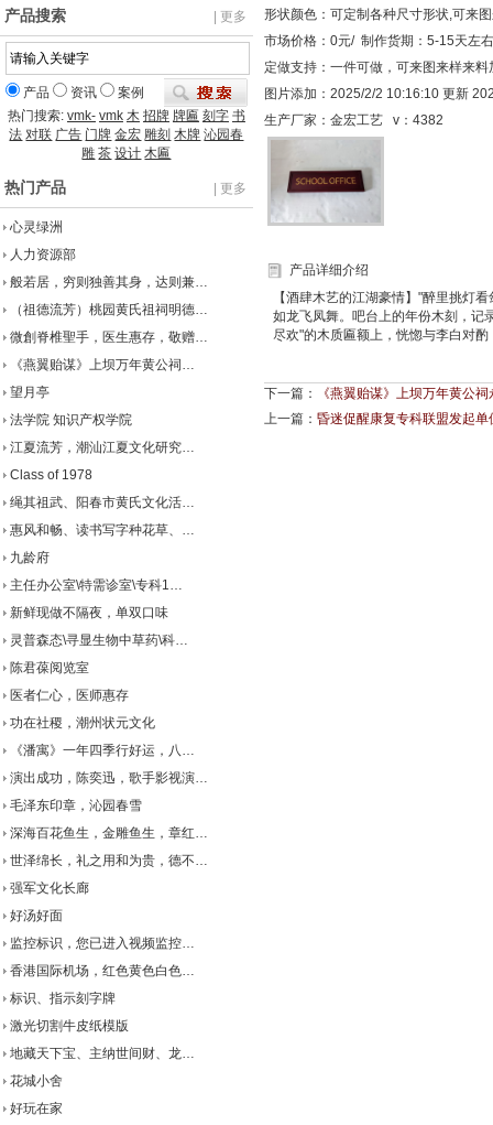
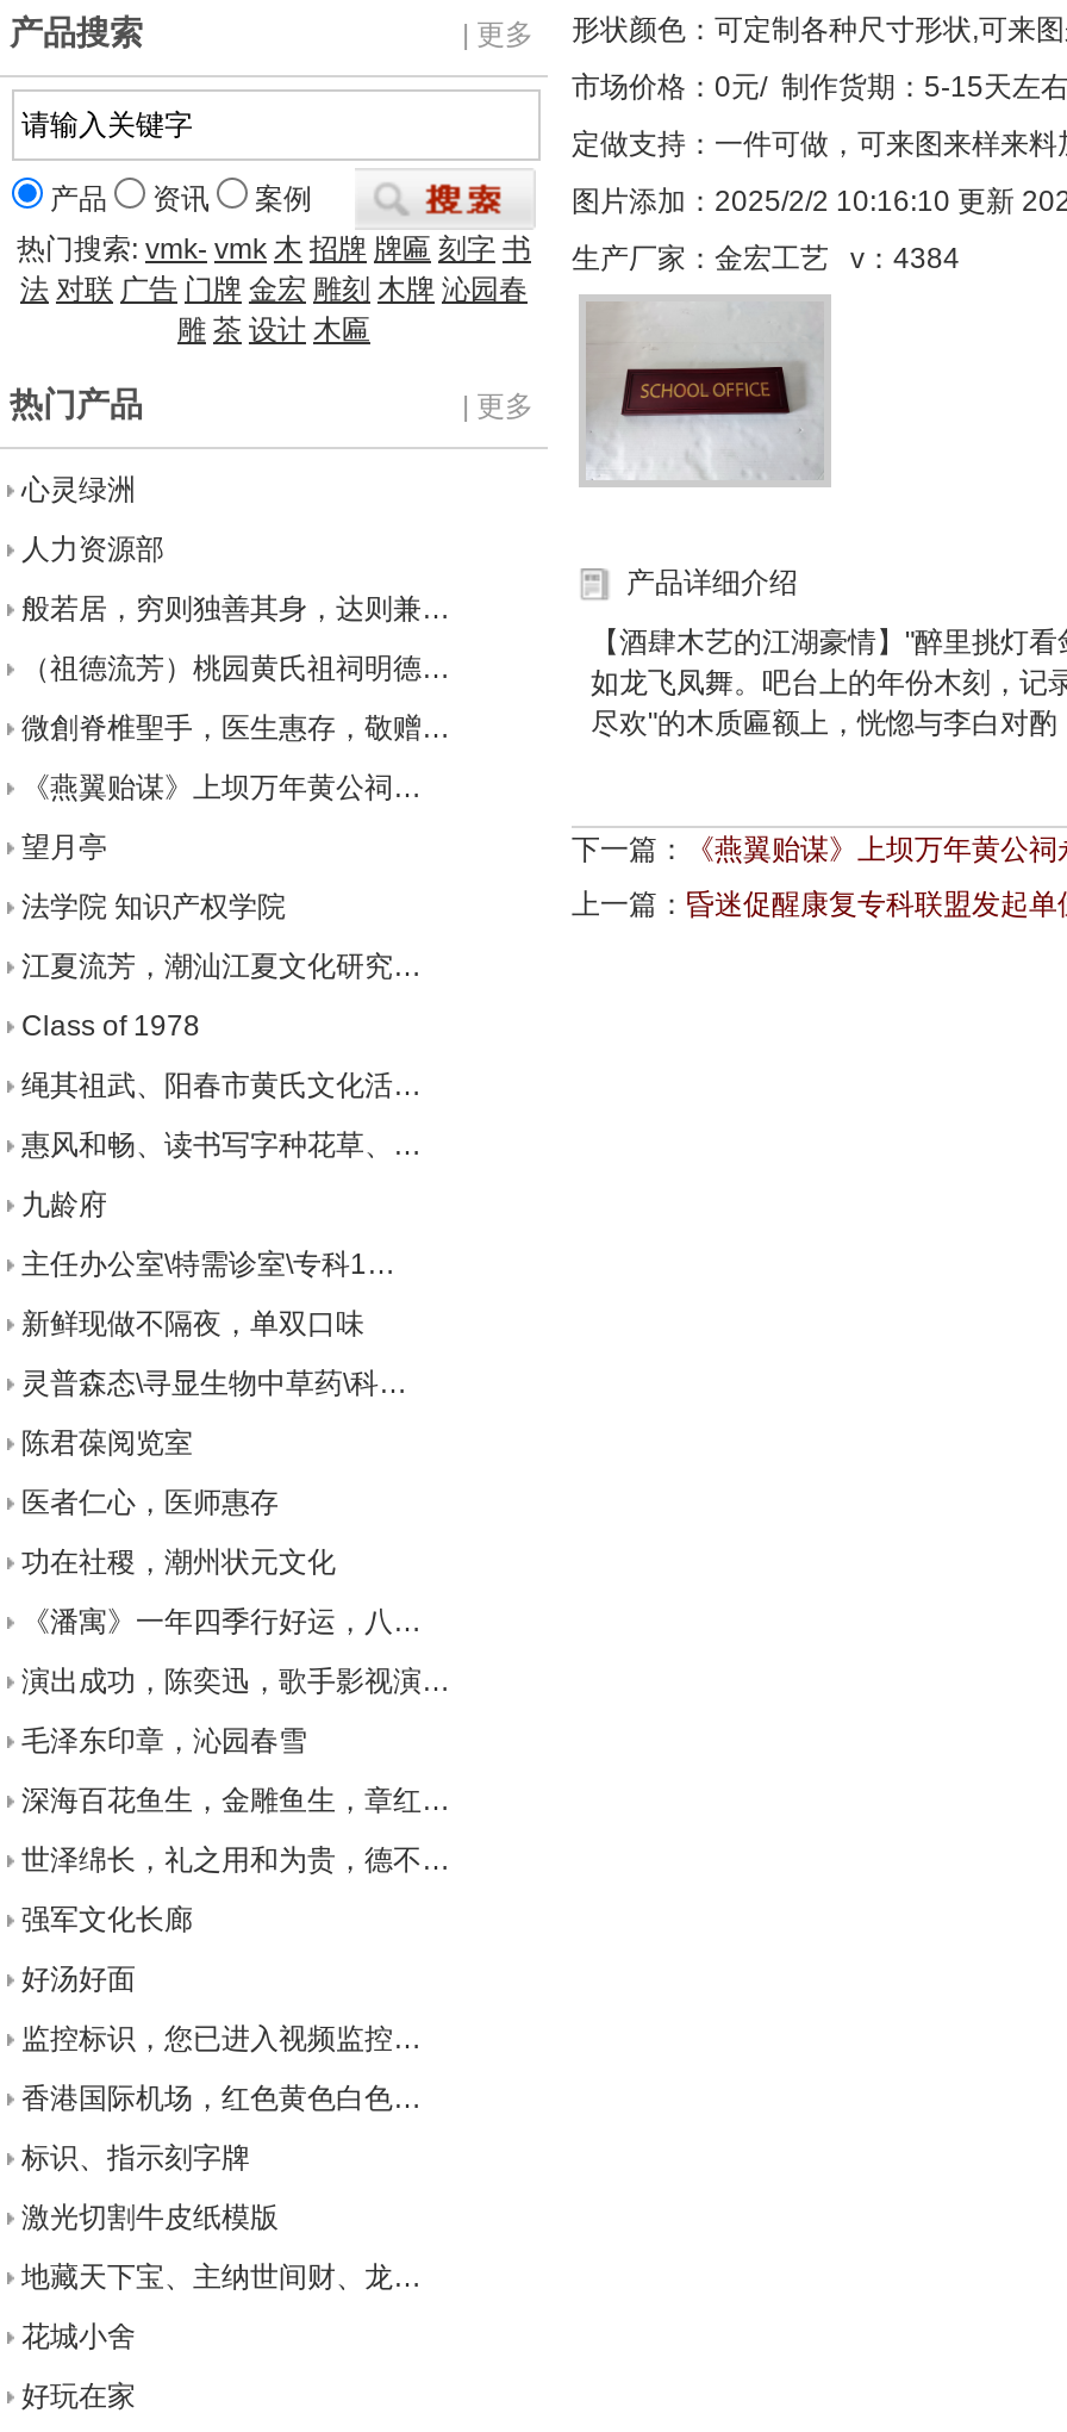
[264,112,443,128] 生产厂家：金宏工艺 v：4382 -> [572,242,960,275] 生产厂家：金宏工艺 v：4384

